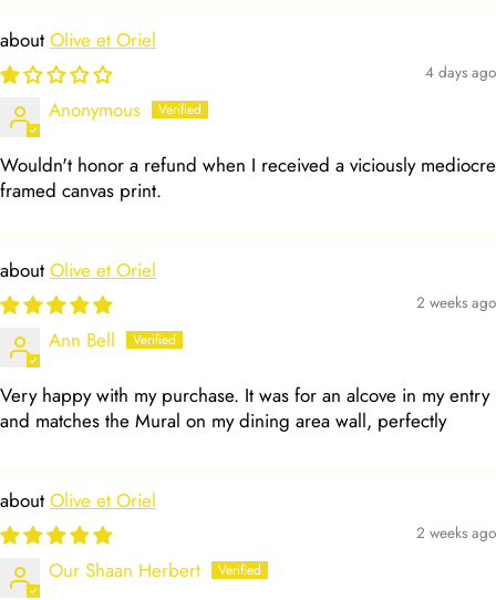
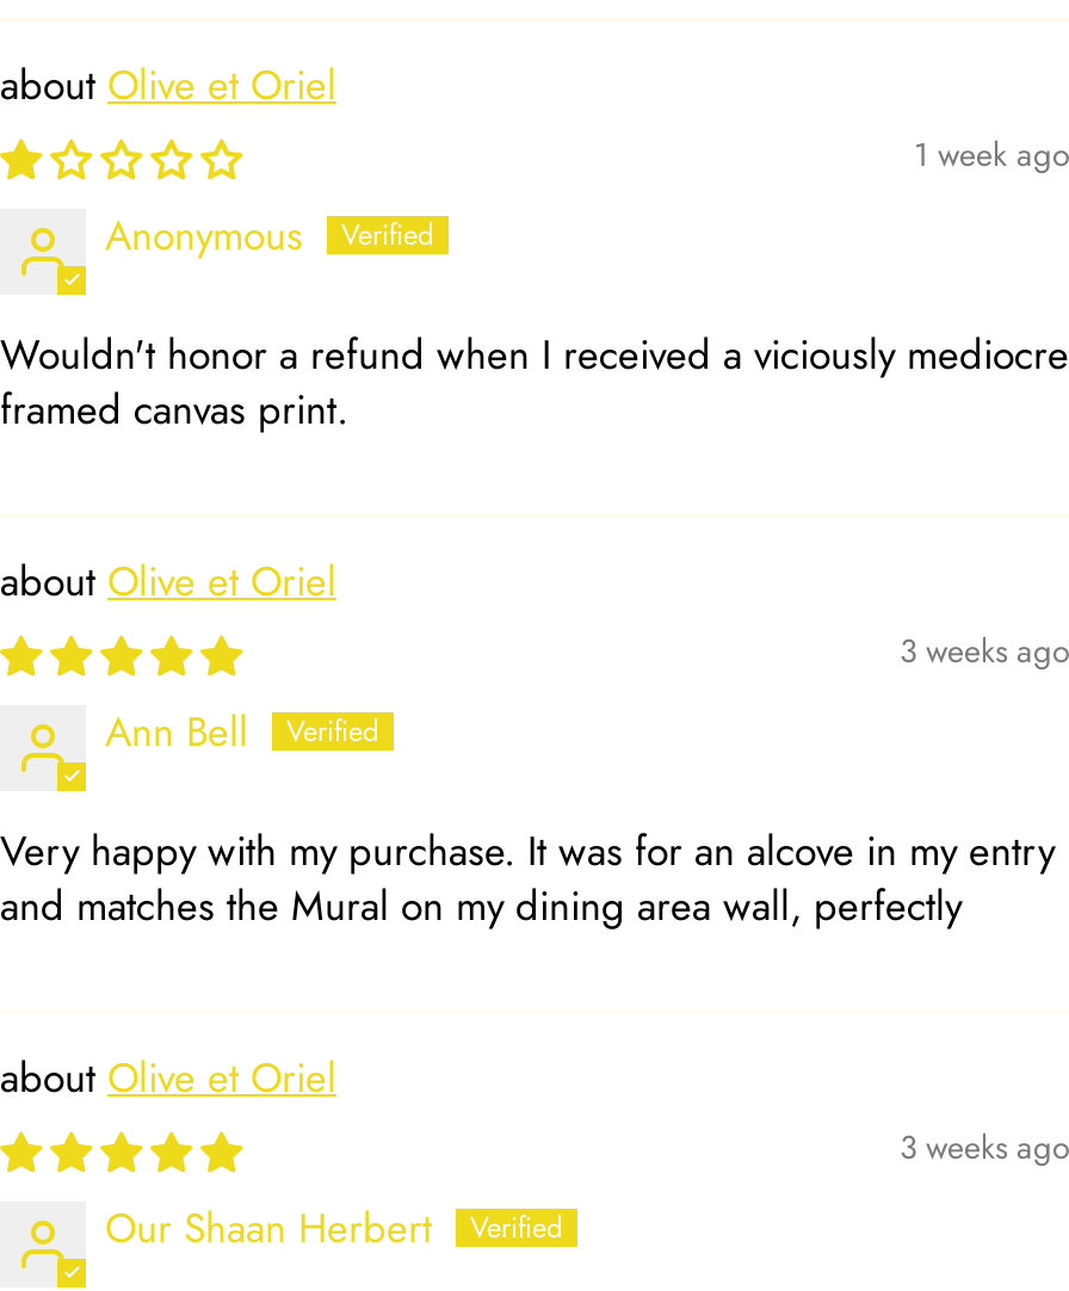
[425,61,496,83] 4 days ago -> [914,129,1069,177] 1 week ago
[416,291,496,313] 2 weeks ago -> [900,626,1069,673] 3 weeks ago
[416,521,496,543] 2 weeks ago -> [900,1122,1069,1170] 3 weeks ago

